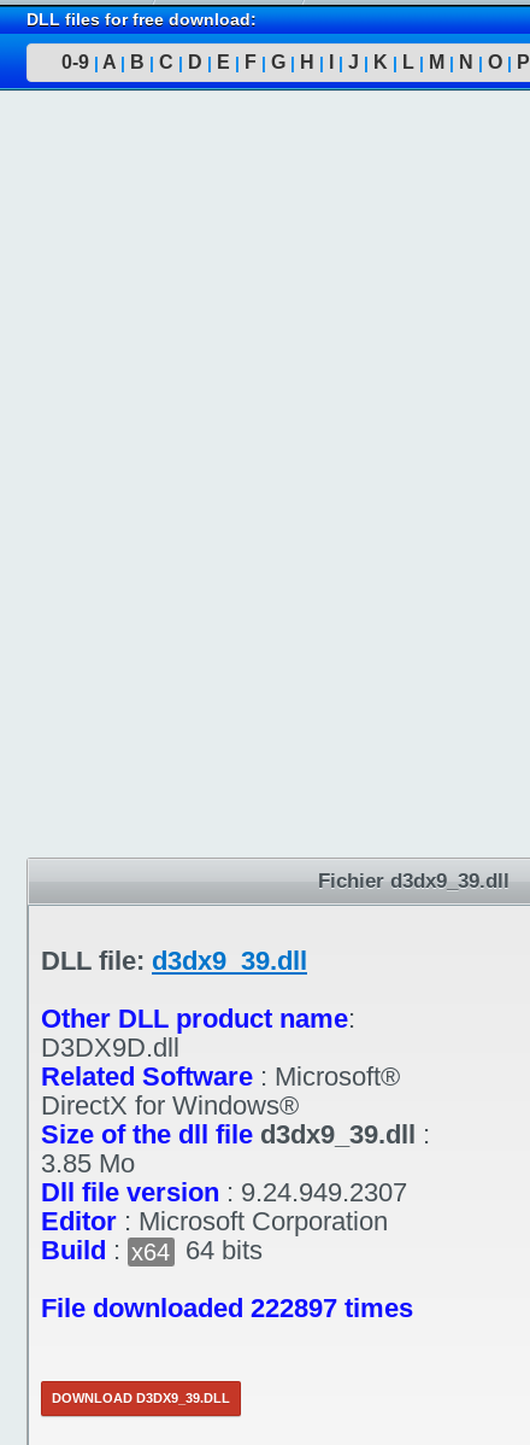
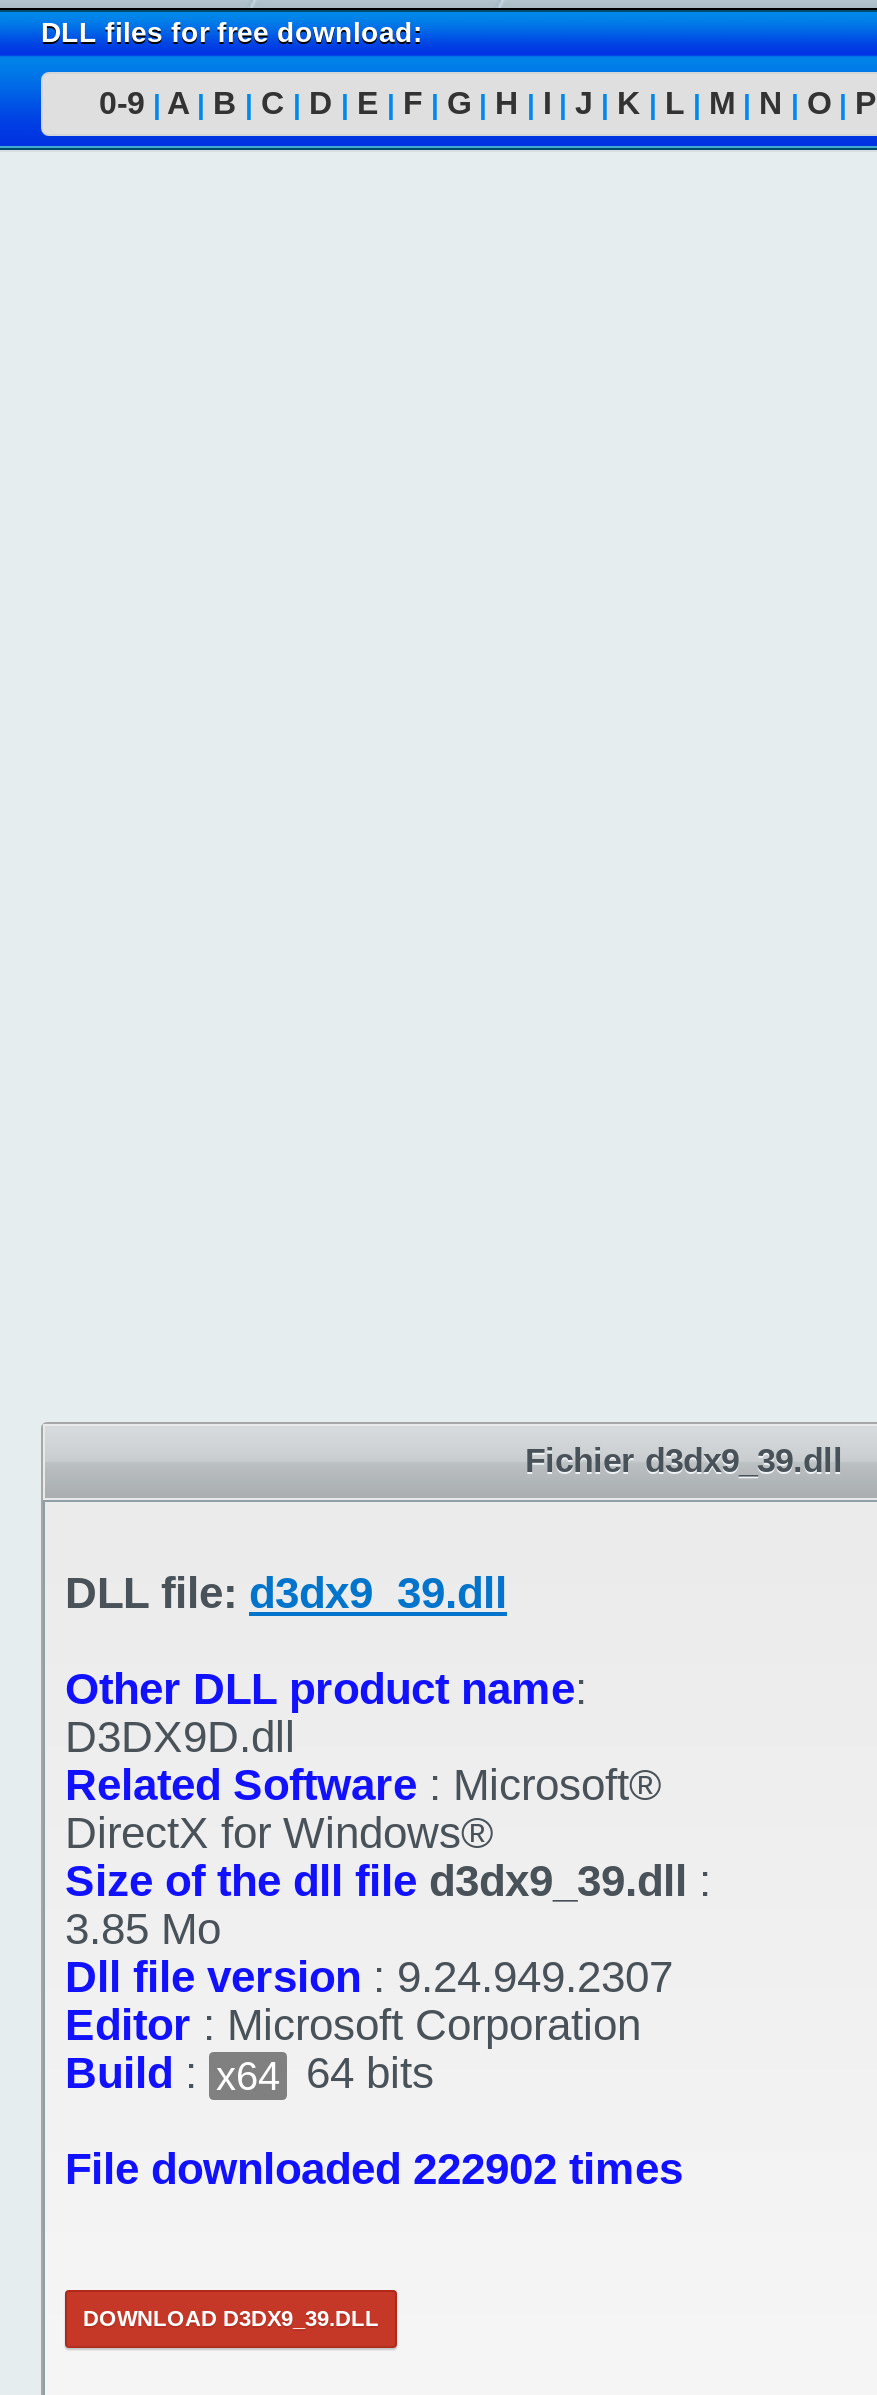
[41,1293,413,1323] File downloaded 222897 times -> [65,2144,683,2194] File downloaded 222902 times

